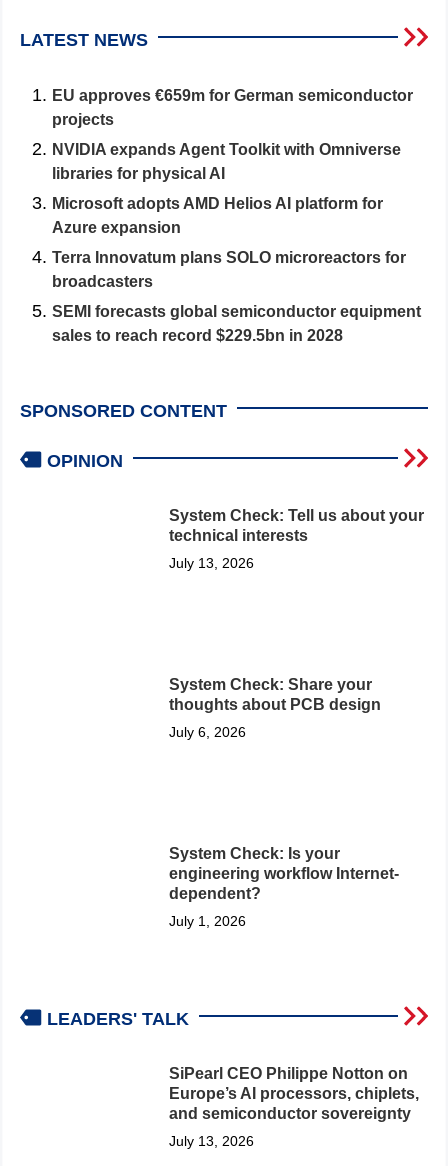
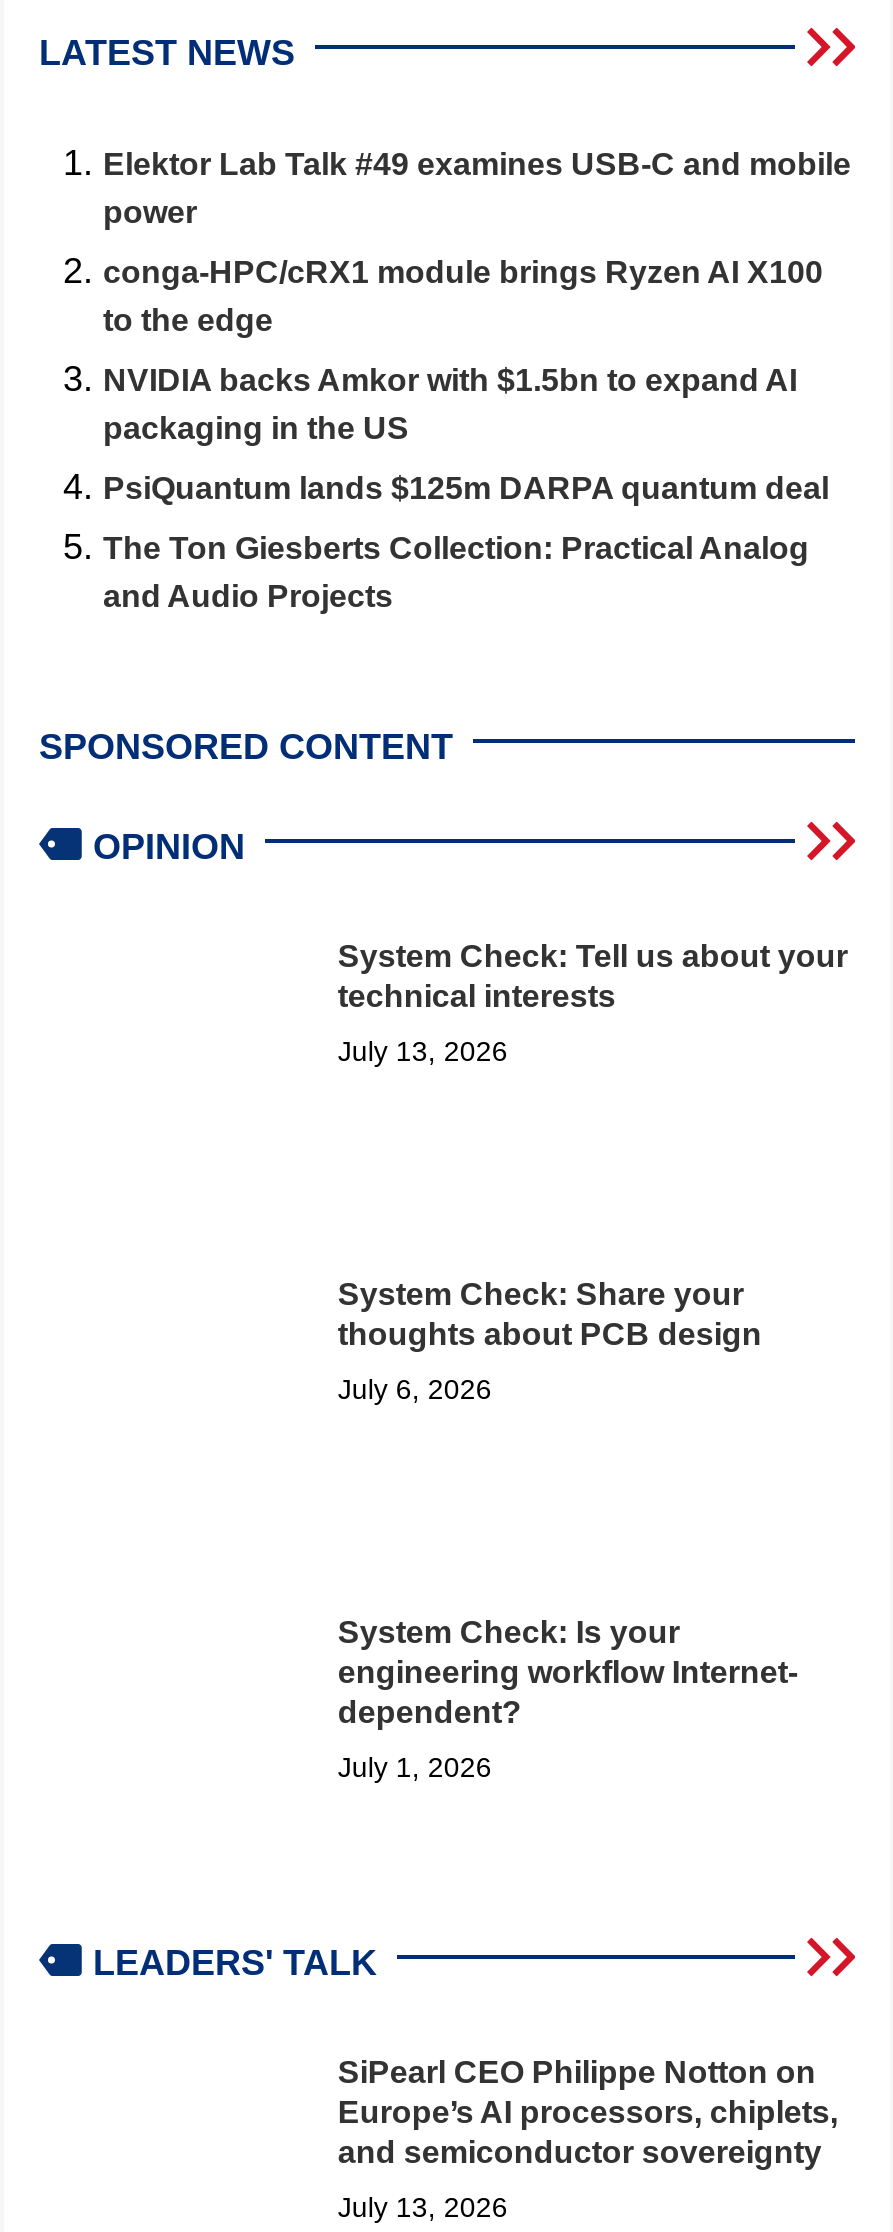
[52,87,413,128] EU approves €659m for German semiconductor | projects -> [103,146,851,228] Elektor Lab Talk #49 examines USB-C and mobile | power
[52,141,401,182] NVIDIA expands Agent Toolkit with Omniverse | libraries for physical AI -> [103,254,823,336] conga-HPC/cRX1 module brings Ryzen AI X100 | to the edge
[52,195,383,236] Microsoft adopts AMD Helios AI platform for | Azure expansion -> [103,362,797,444] NVIDIA backs Amkor with $1.5bn to expand AI | packaging in the US
[52,249,406,290] Terra Innovatum plans SOLO microreactors for | broadcasters -> [103,470,829,504] PsiQuantum lands $125m DARPA quantum deal
[52,303,421,344] SEMI forecasts global semiconductor equipment | sales to reach record $229.5bn in 2028 -> [103,530,809,612] The Ton Giesberts Collection: Practical Analog | and Audio Projects

